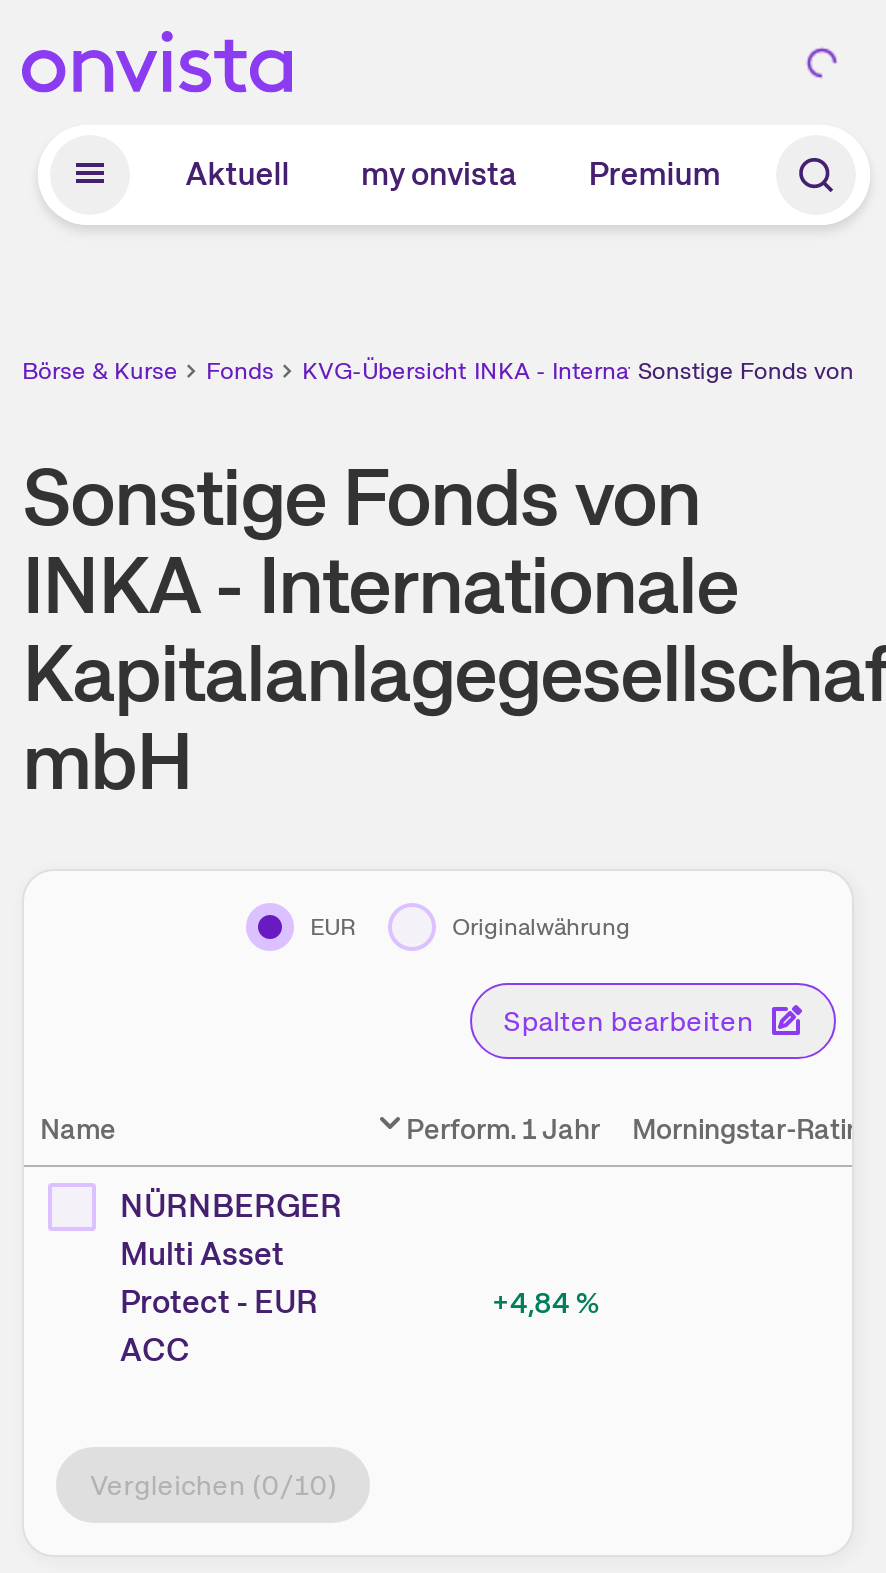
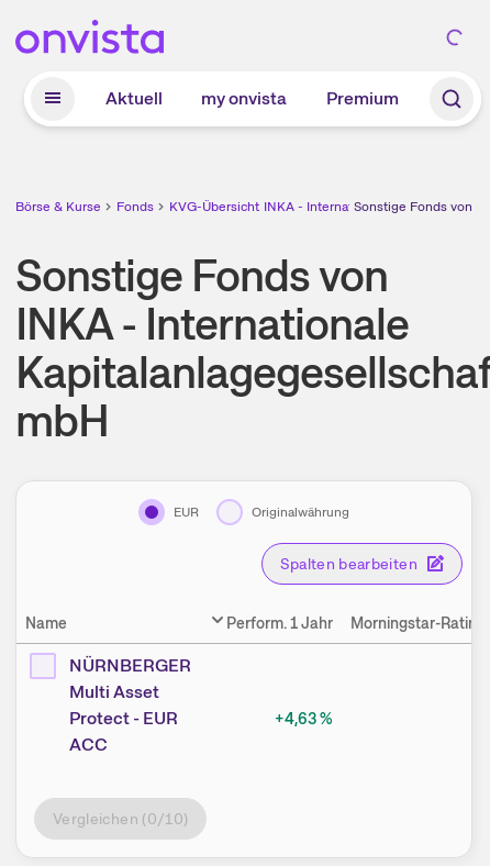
[492,1285,600,1321] +4,84 % -> [275,709,333,729] +4,63 %

